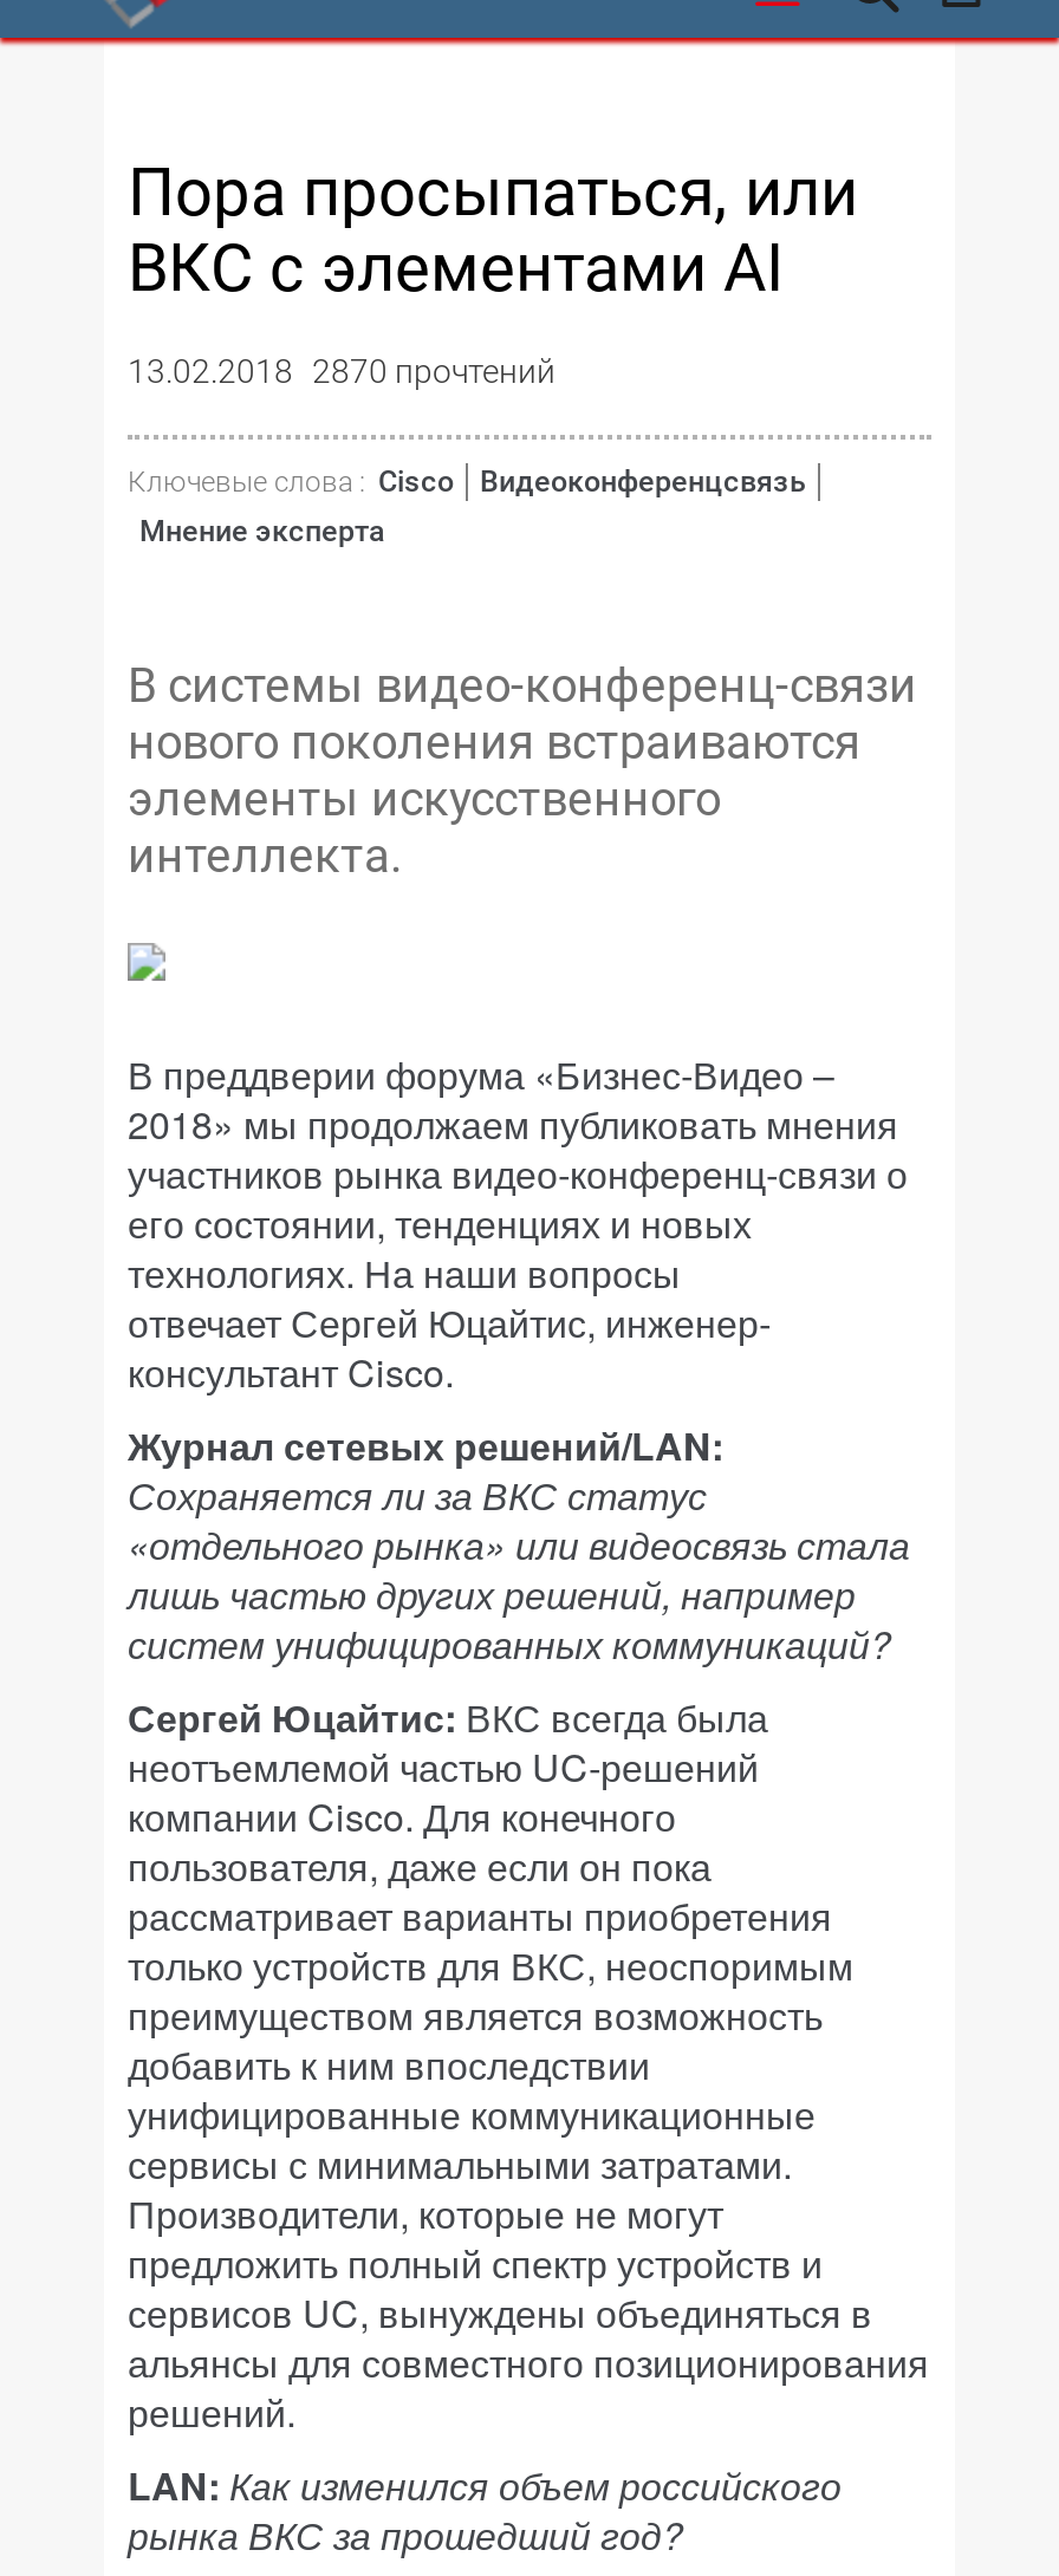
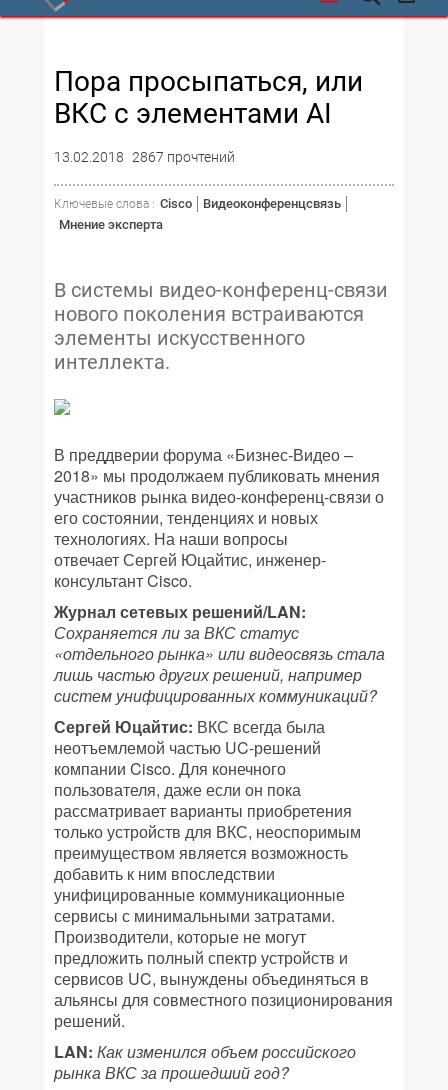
[128,352,556,390] 13.02.2018 2870 прочтений -> [54,149,235,165] 13.02.2018 2867 прочтений

